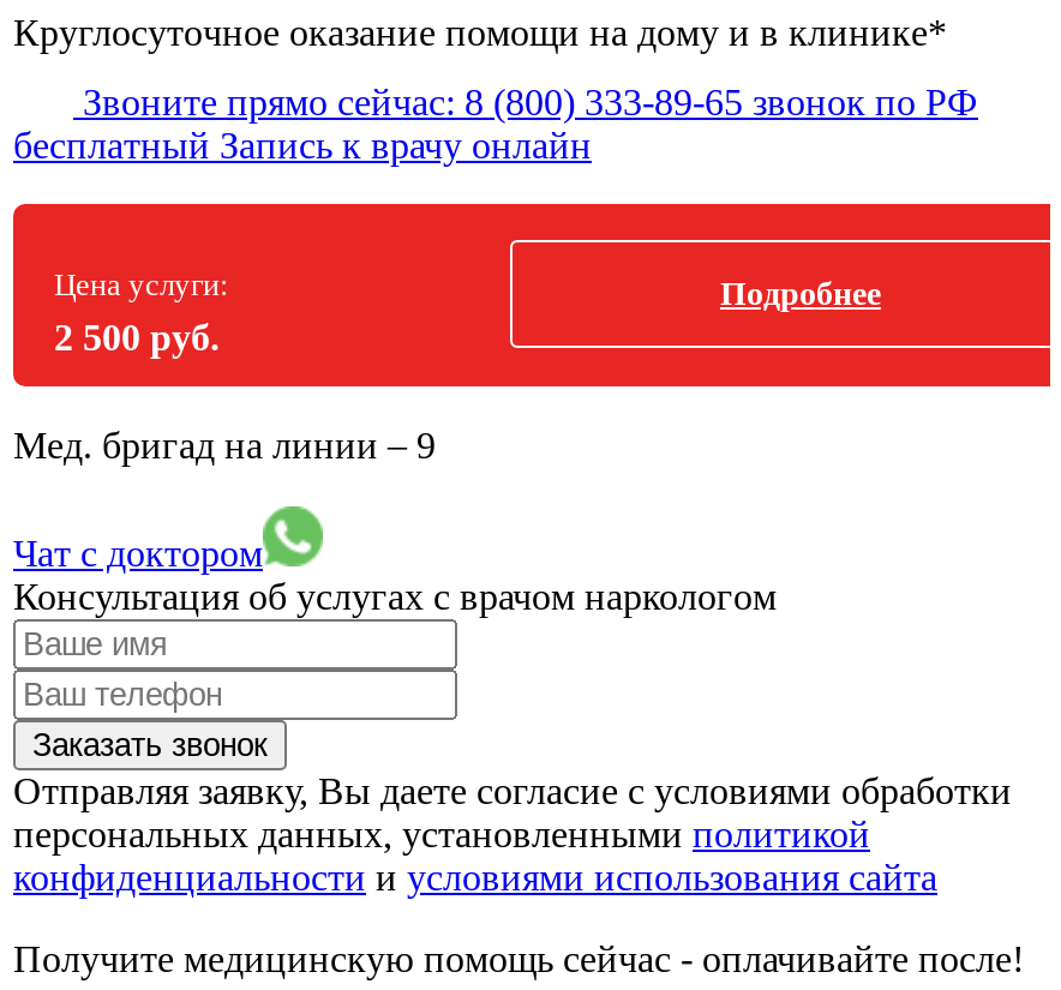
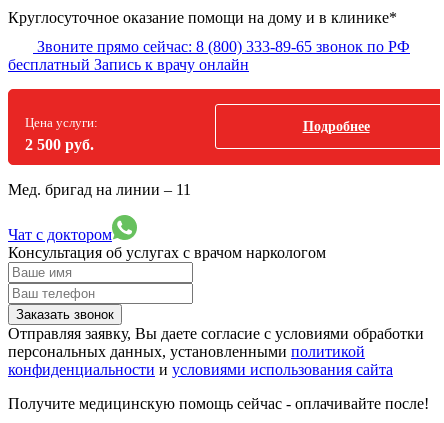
[13,425,436,465] Мед. бригад на линии – 9 -> [8,181,191,198] Мед. бригад на линии – 11

